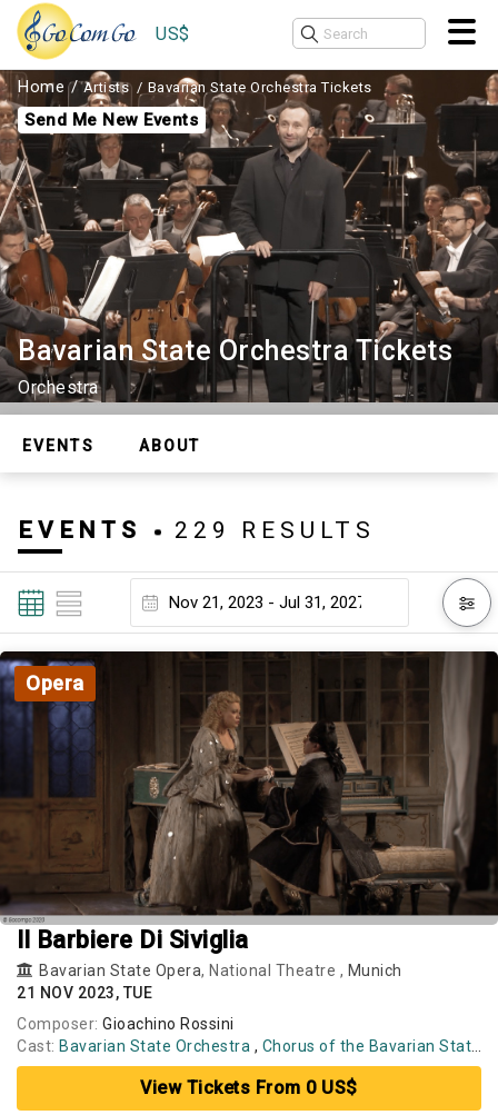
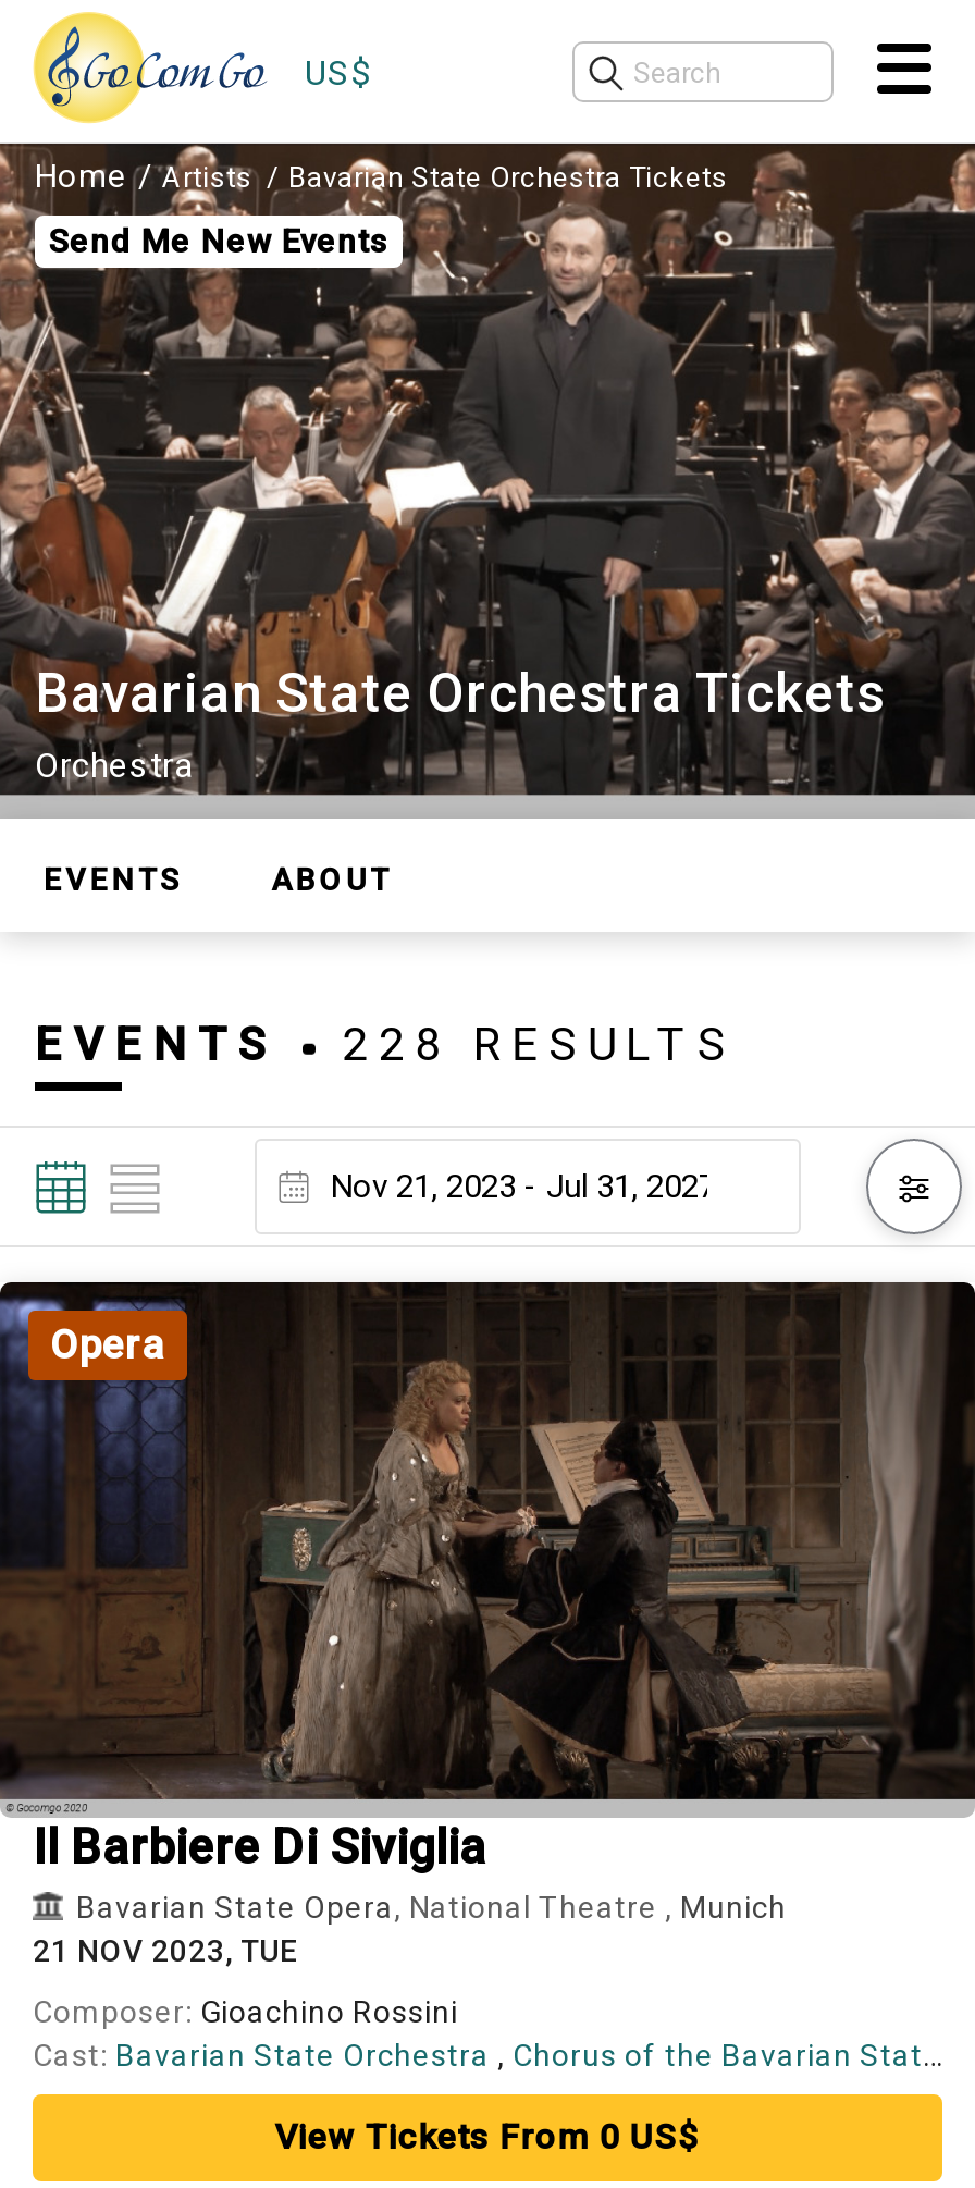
[18,517,376,544] EVENTS 229 RESULTS -> [35,1019,736,1071] EVENTS 228 RESULTS

